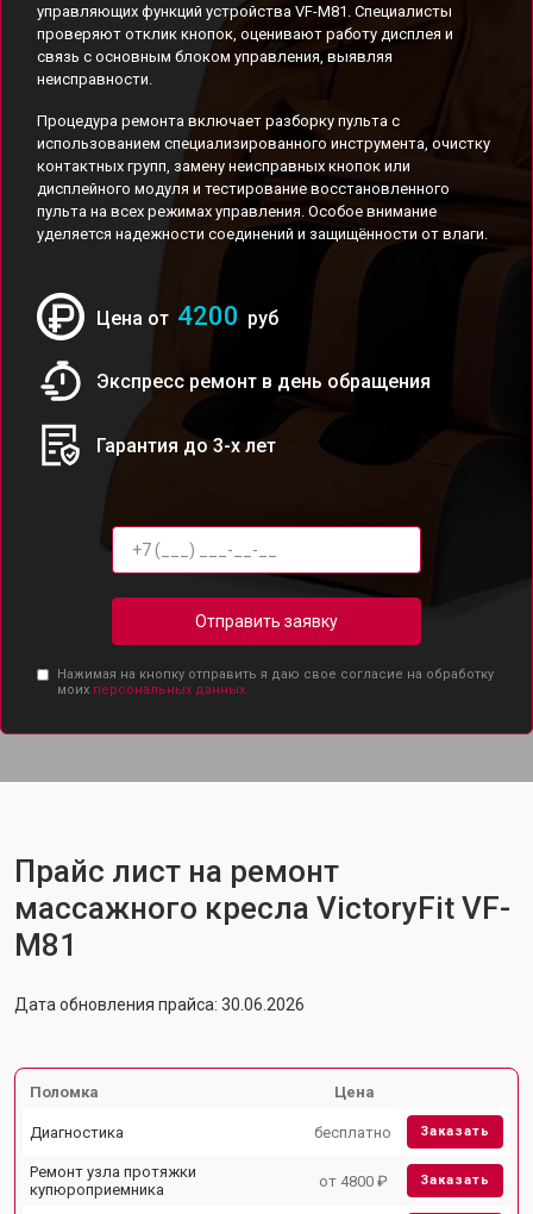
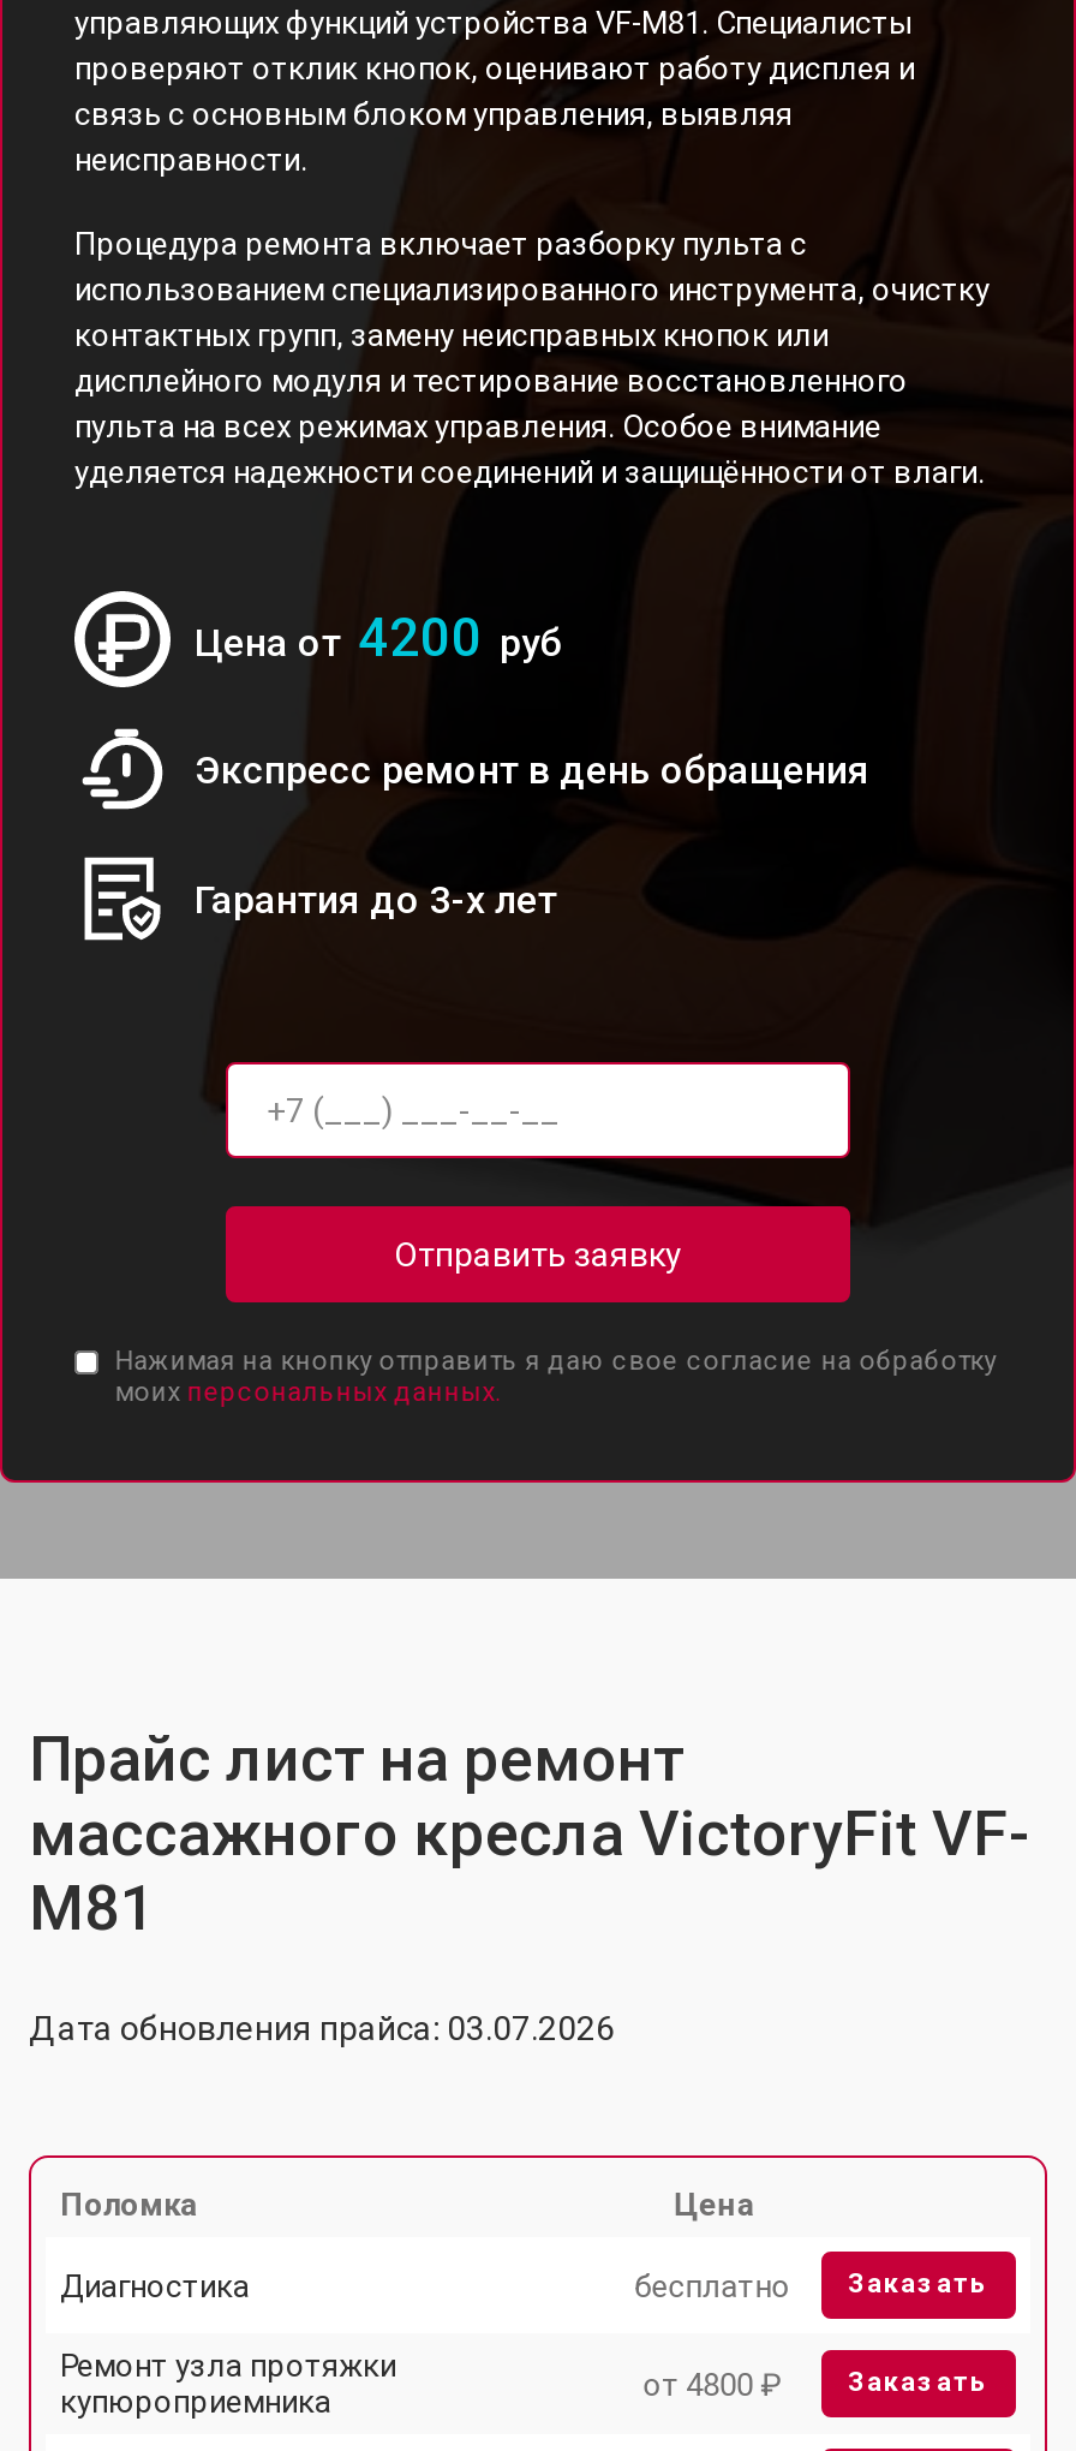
[14,995,305,1014] Дата обновления прайса: 30.06.2026 -> [29,2009,615,2047] Дата обновления прайса: 03.07.2026

